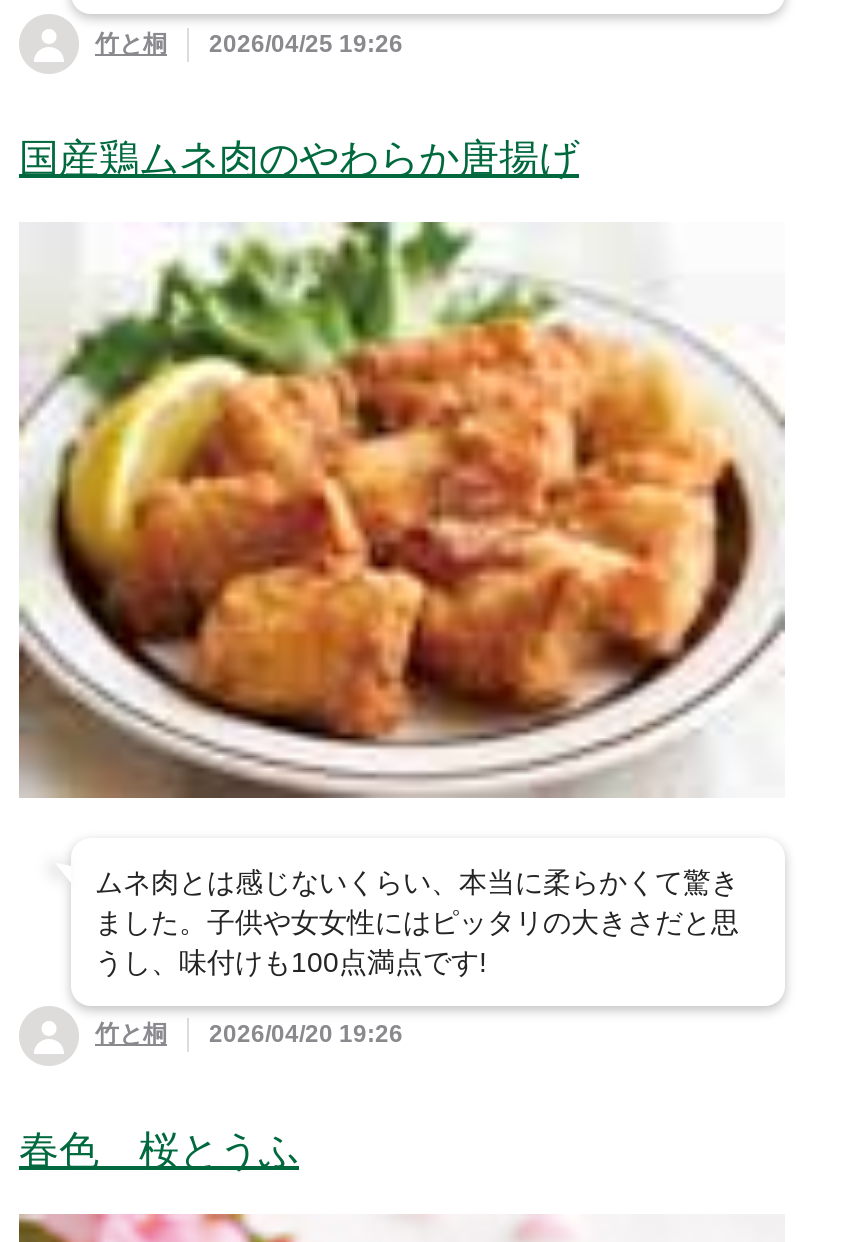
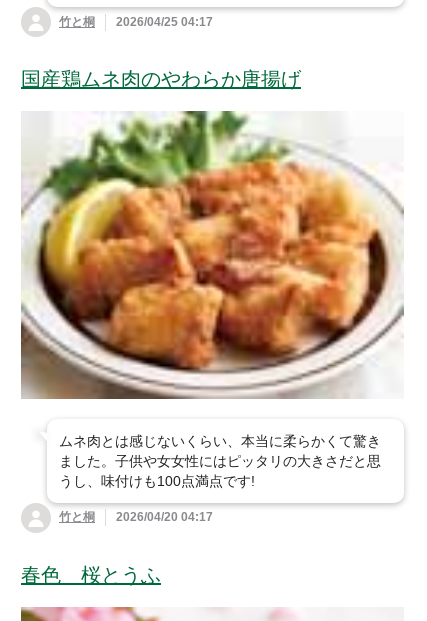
[95,30,403,58] 竹と桐 2026/04/25 19:26 -> [59,15,213,29] 竹と桐 2026/04/25 04:17
[209,1020,403,1048] 2026/04/20 19:26 -> [116,510,213,524] 2026/04/20 04:17

